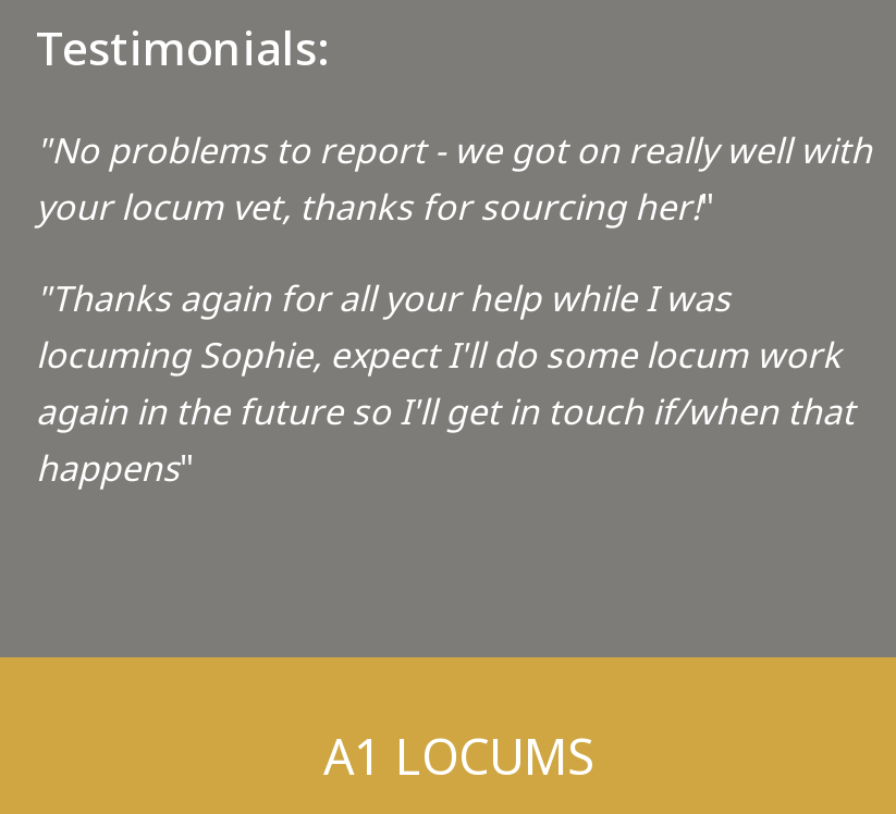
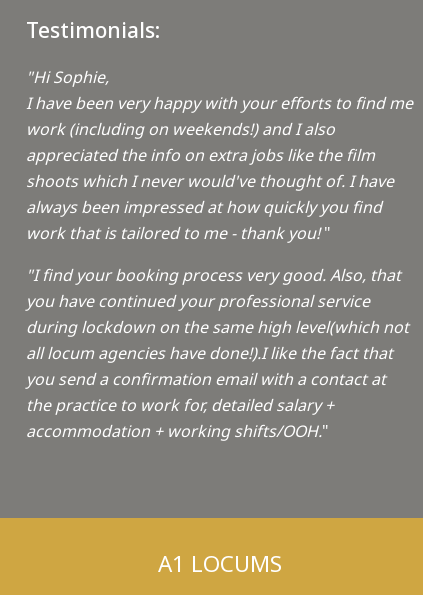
[36,127,872,231] "No problems to report - we got on really well with | your locum vet, thanks for sourcing her!" -> [26,66,413,244] "Hi Sophie, | I have been very happy with your efforts to find me | work (including on weekends!) and I also | appreciated the info on extra jobs like the film | shoots which I never would've thought of. I have | always been impressed at how quickly you find | work that is tailored to me - thank you!"
[36,275,855,492] "Thanks again for all your help while I was | locuming Sophie, expect I'll do some locum work | again in the future so I'll get in touch if/when that | happens" -> [26,264,409,442] "I find your booking process very good. Also, that | you have continued your professional service | during lockdown on the same high level(which not | all locum agencies have done!).I like the fact that | you send a confirmation email with a contact at | the practice to work for, detailed salary + | accommodation + working shifts/OOH."

